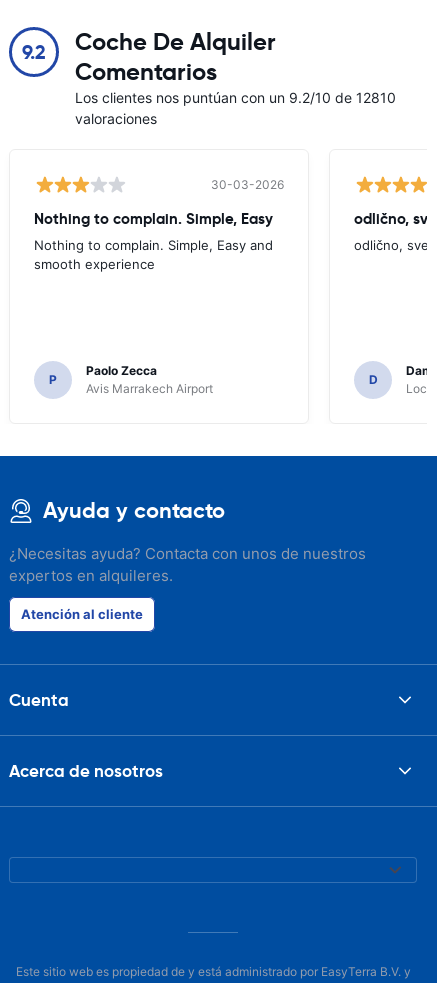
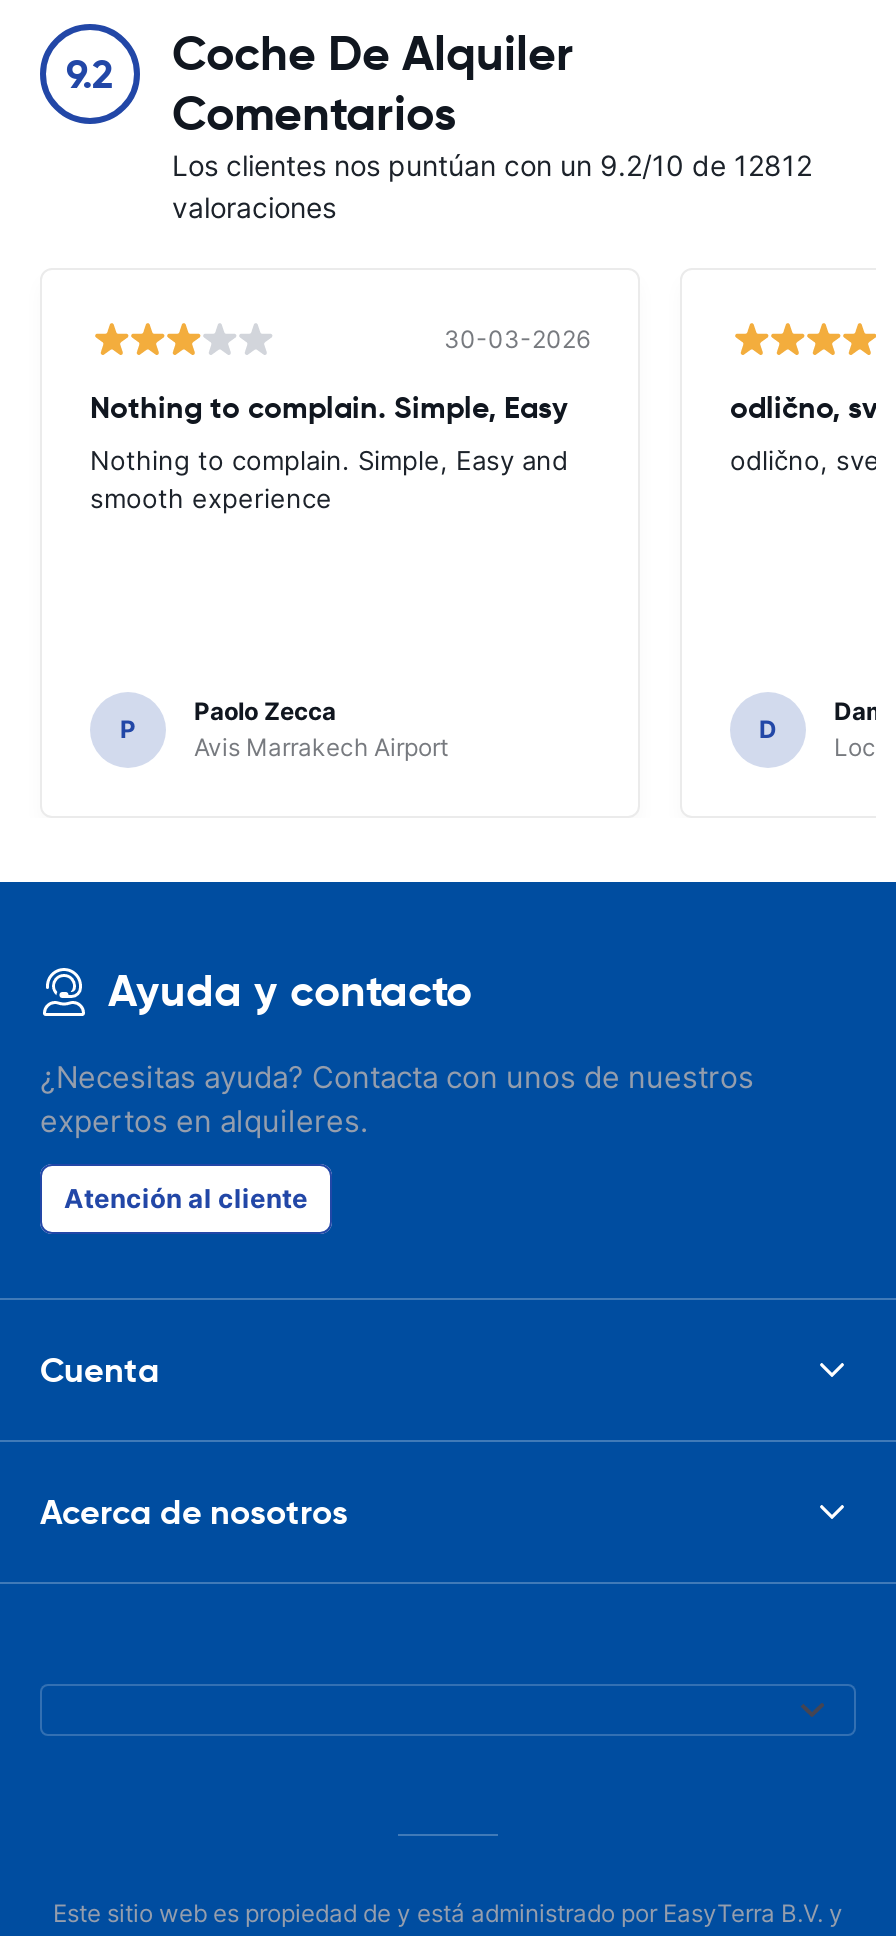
[75,89,396,106] Los clientes nos puntúan con un 9.2/10 de 12810 -> [172,148,812,182] Los clientes nos puntúan con un 9.2/10 de 12812

